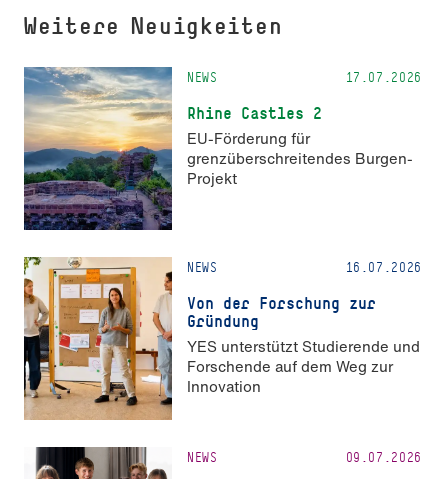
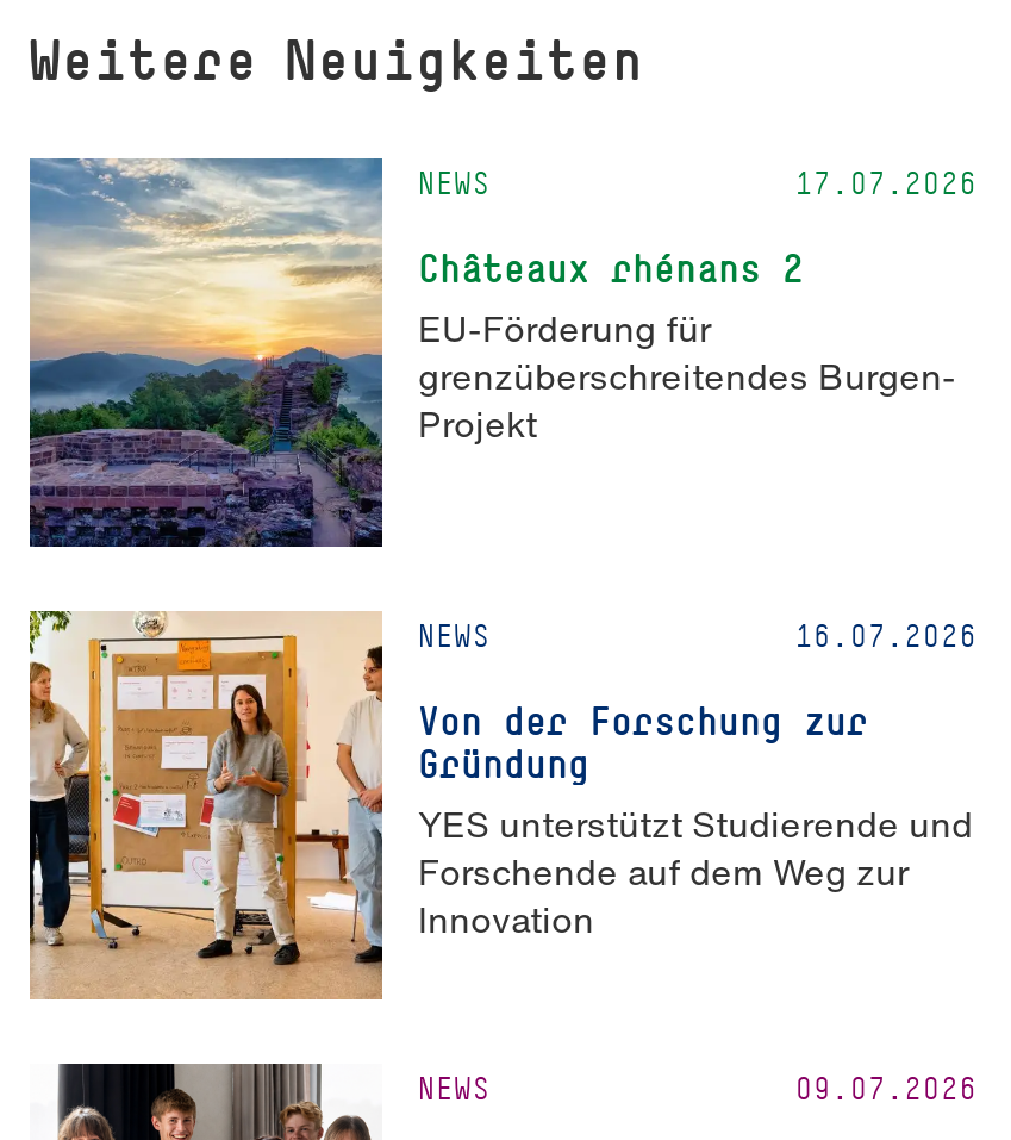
[187,103,322,123] Rhine Castles 2 -> [418,243,804,291] Châteaux rhénans 2

